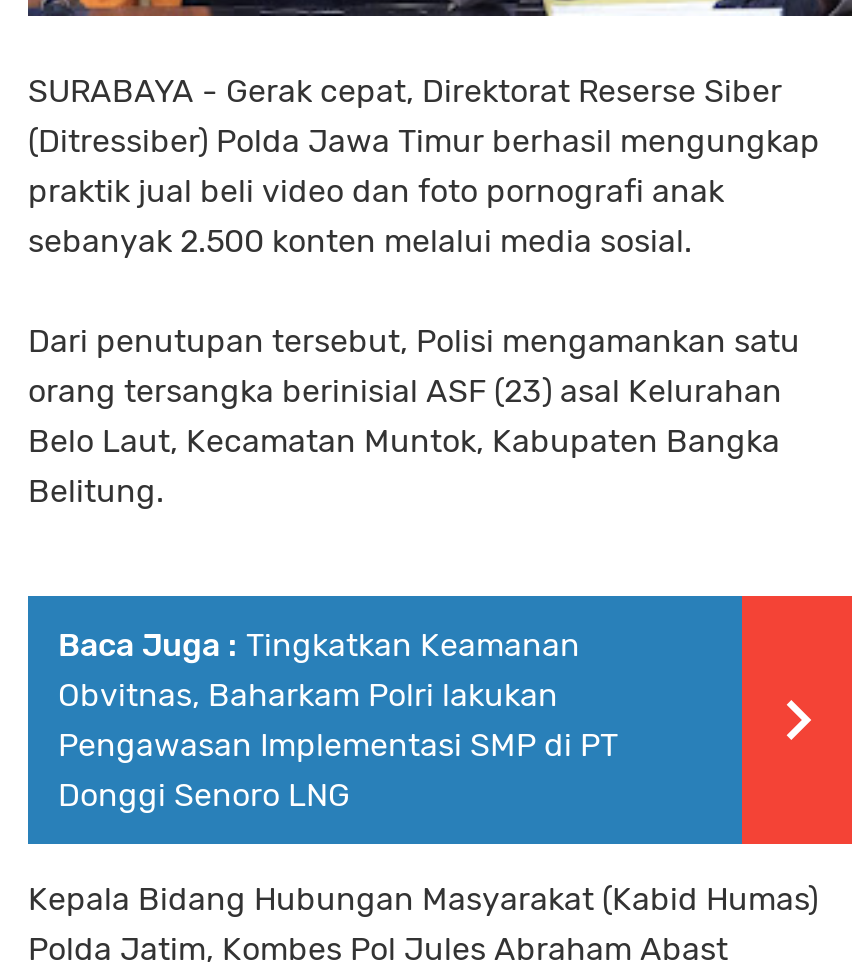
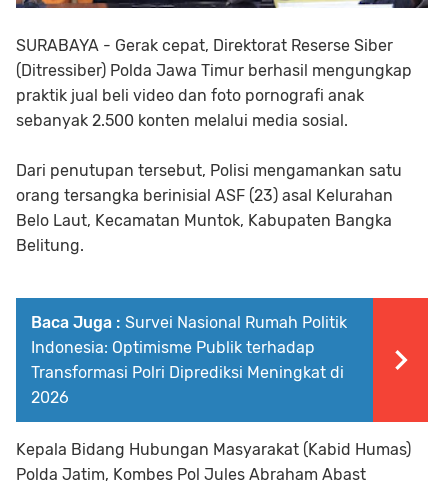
[58,627,618,815] Baca Juga : Tingkatkan Keamanan | Obvitnas, Baharkam Polri lakukan | Pengawasan Implementasi SMP di PT | Donggi Senoro LNG -> [31,313,347,407] Baca Juga : Survei Nasional Rumah Politik | Indonesia: Optimisme Publik terhadap | Transformasi Polri Diprediksi Meningkat di | 2026

